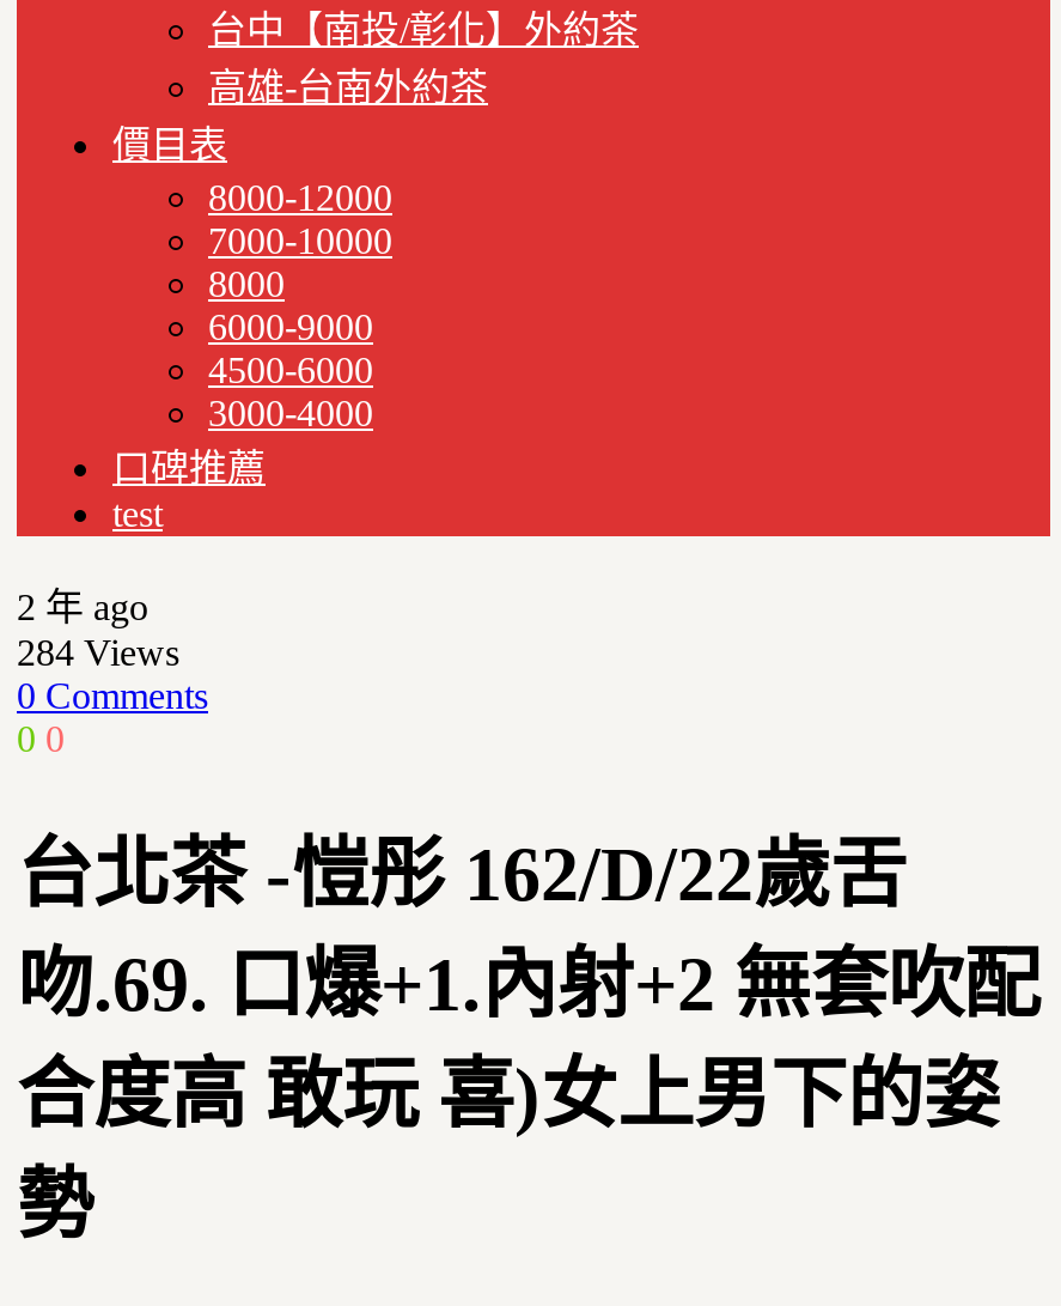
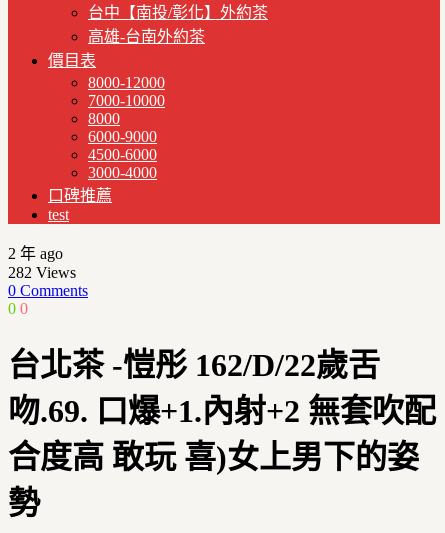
[17,632,179,673] 284 Views -> [8,264,76,281] 282 Views

